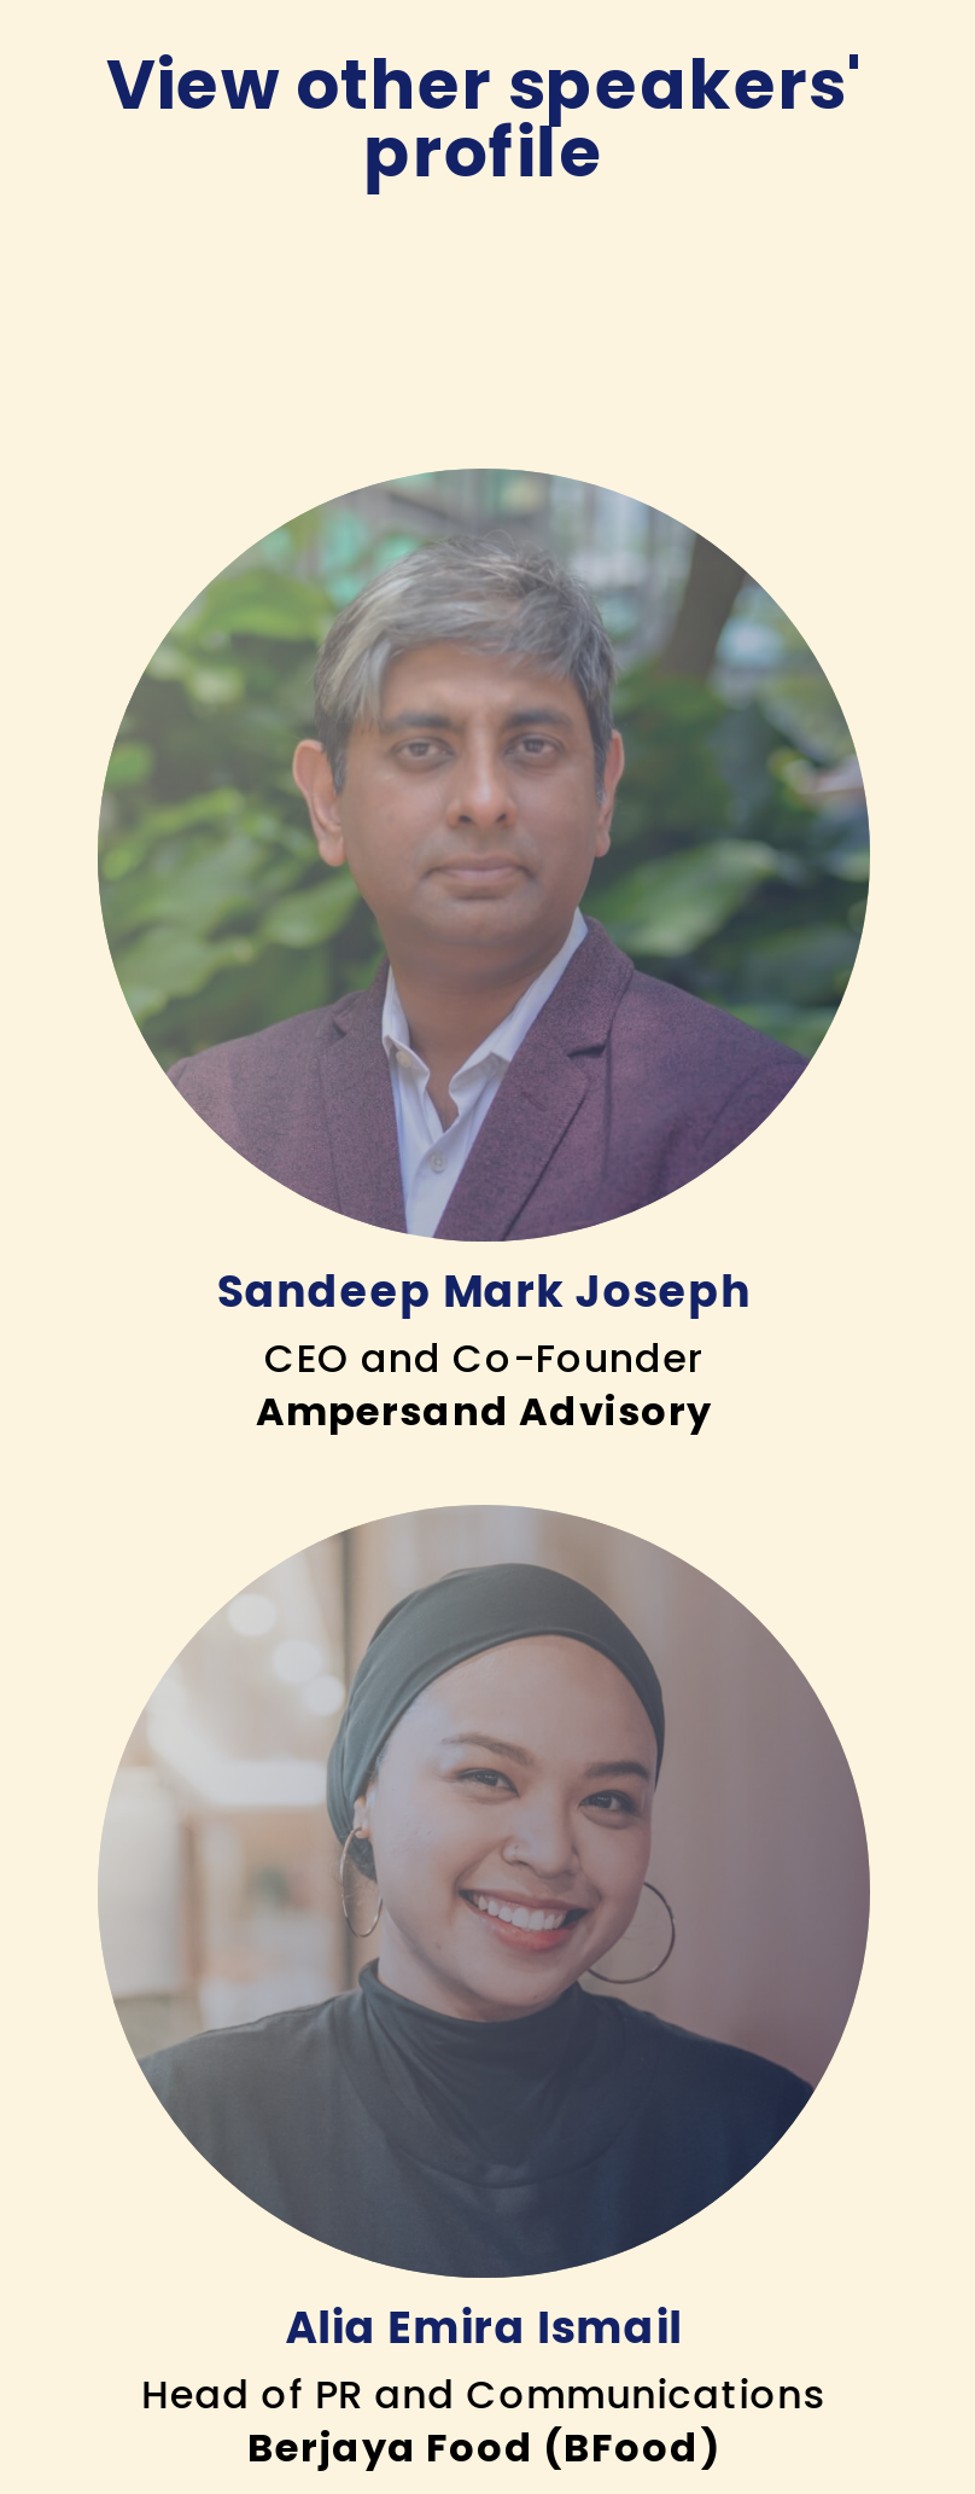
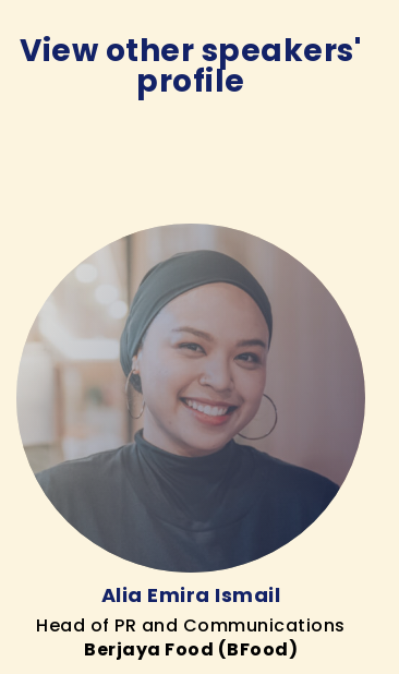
[98,471,870,1440] [image] | Sandeep Mark Joseph | CEO and Co-Founder | Ampersand Advisory -> none

